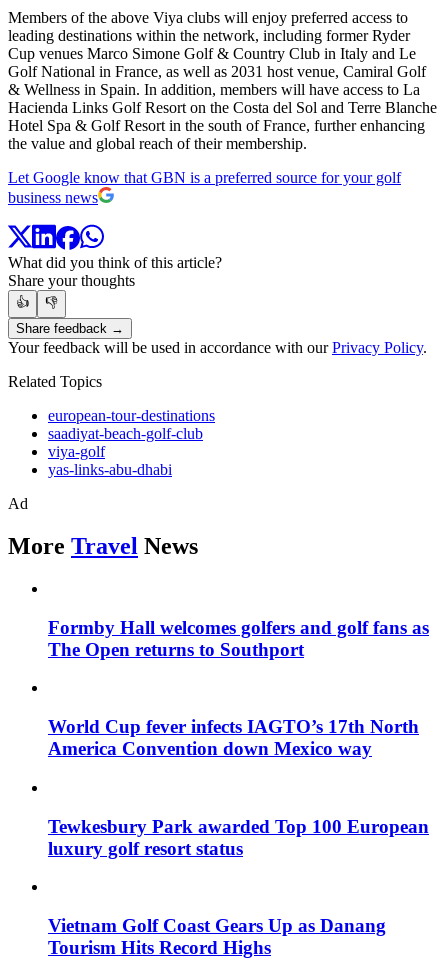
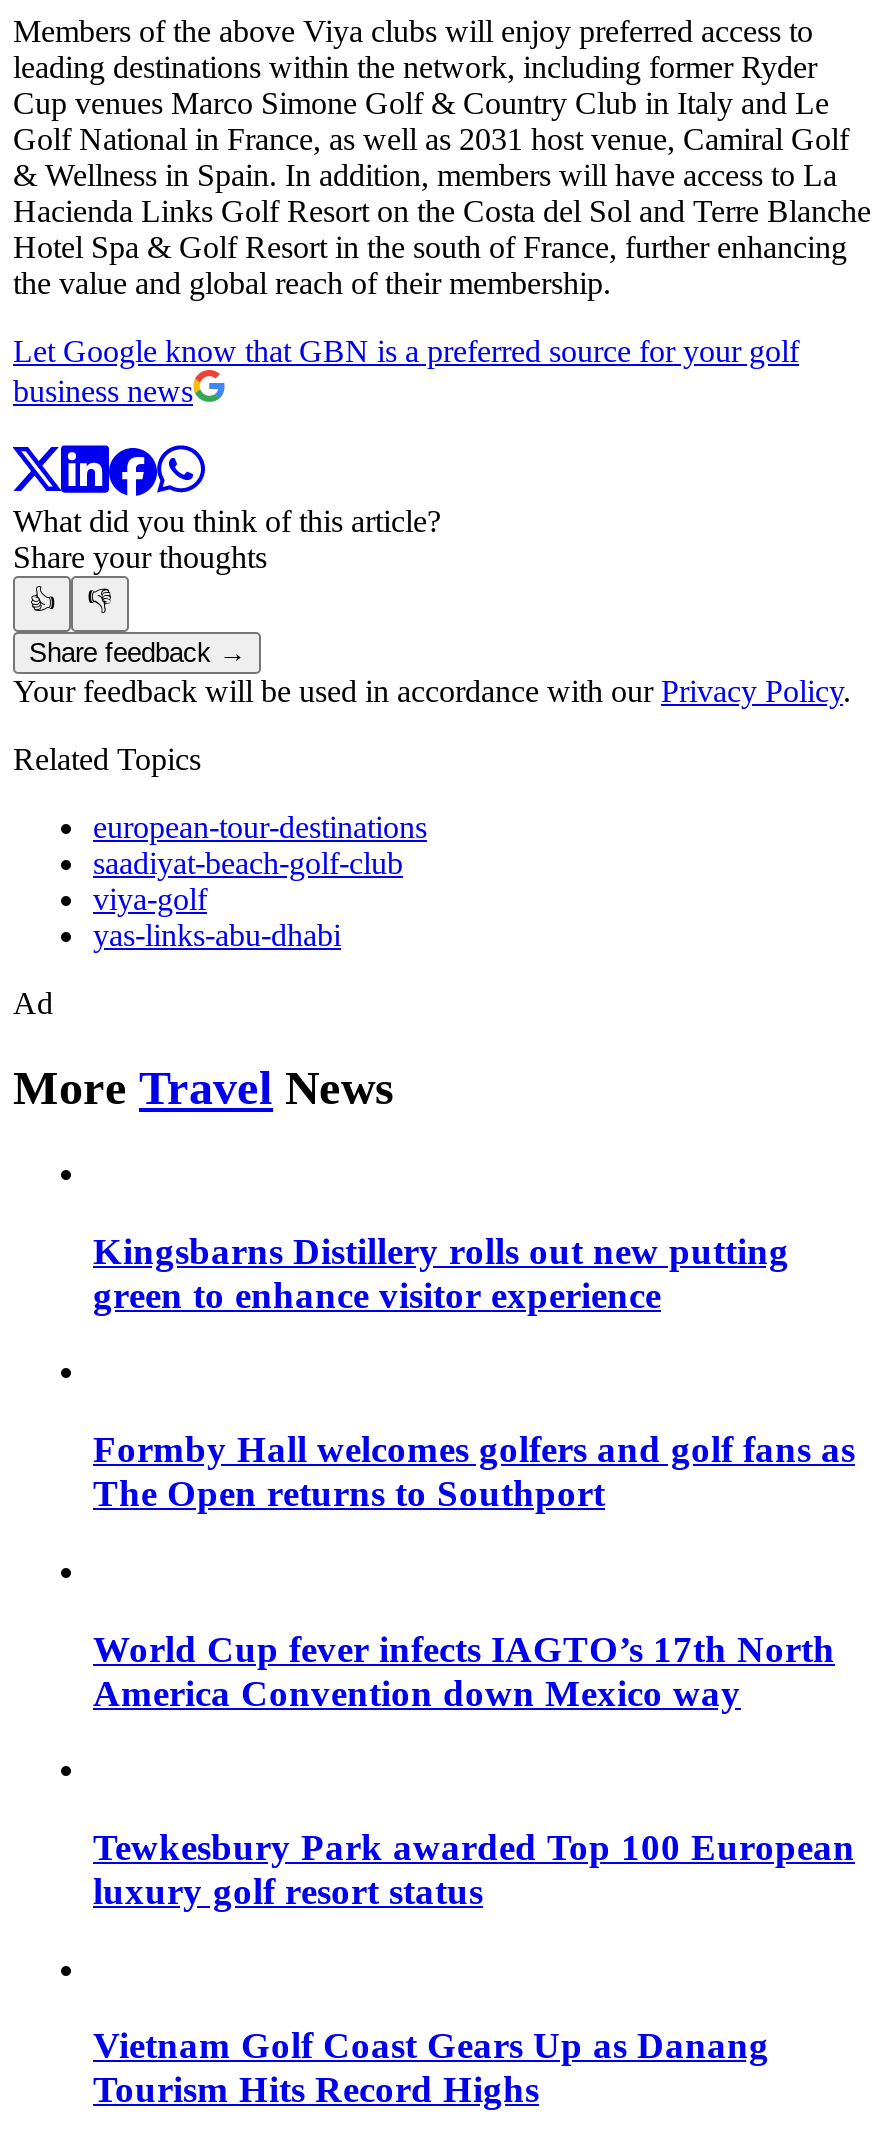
none -> [93,1229,789,1315] Kingsbarns Distillery rolls out new putting | green to enhance visitor experience

